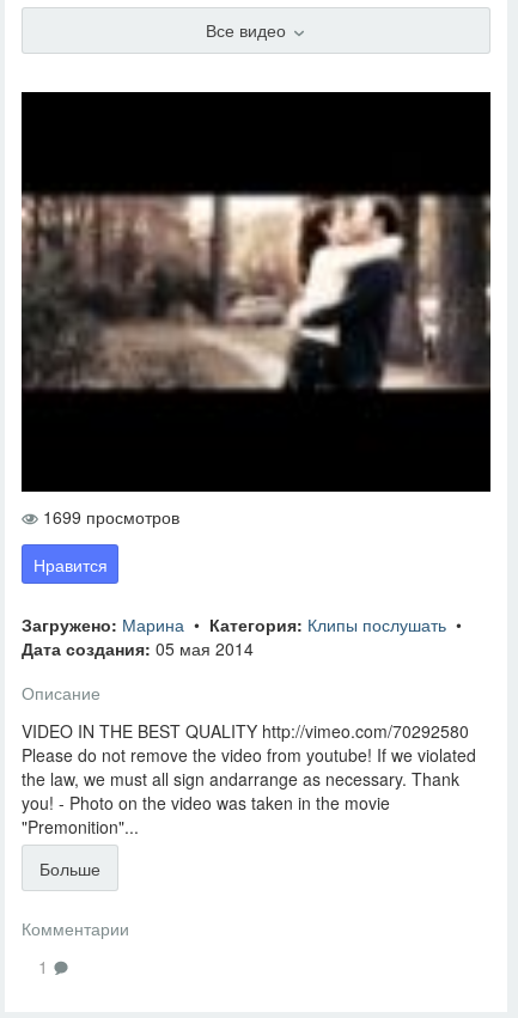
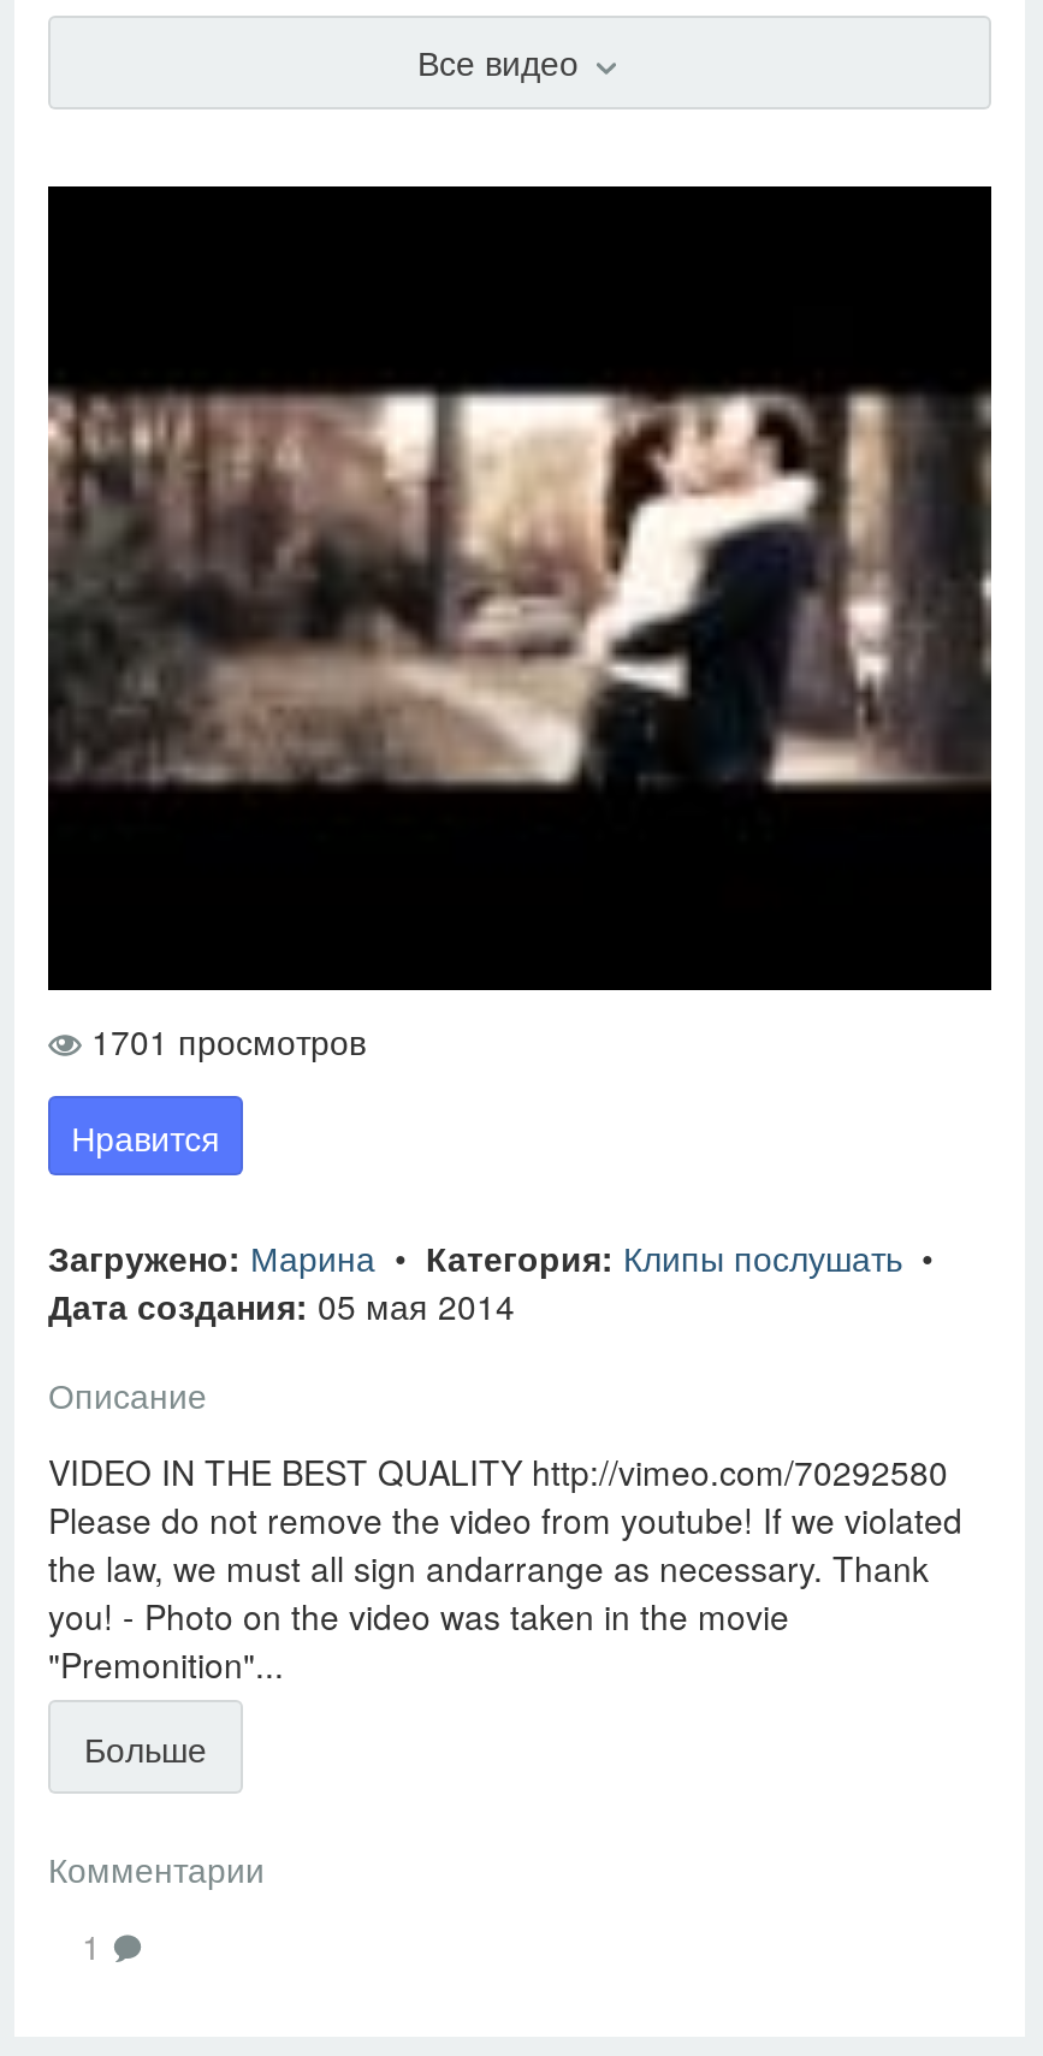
[38,505,179,529] 1699 просмотров -> [82,1016,366,1064] 1701 просмотров

